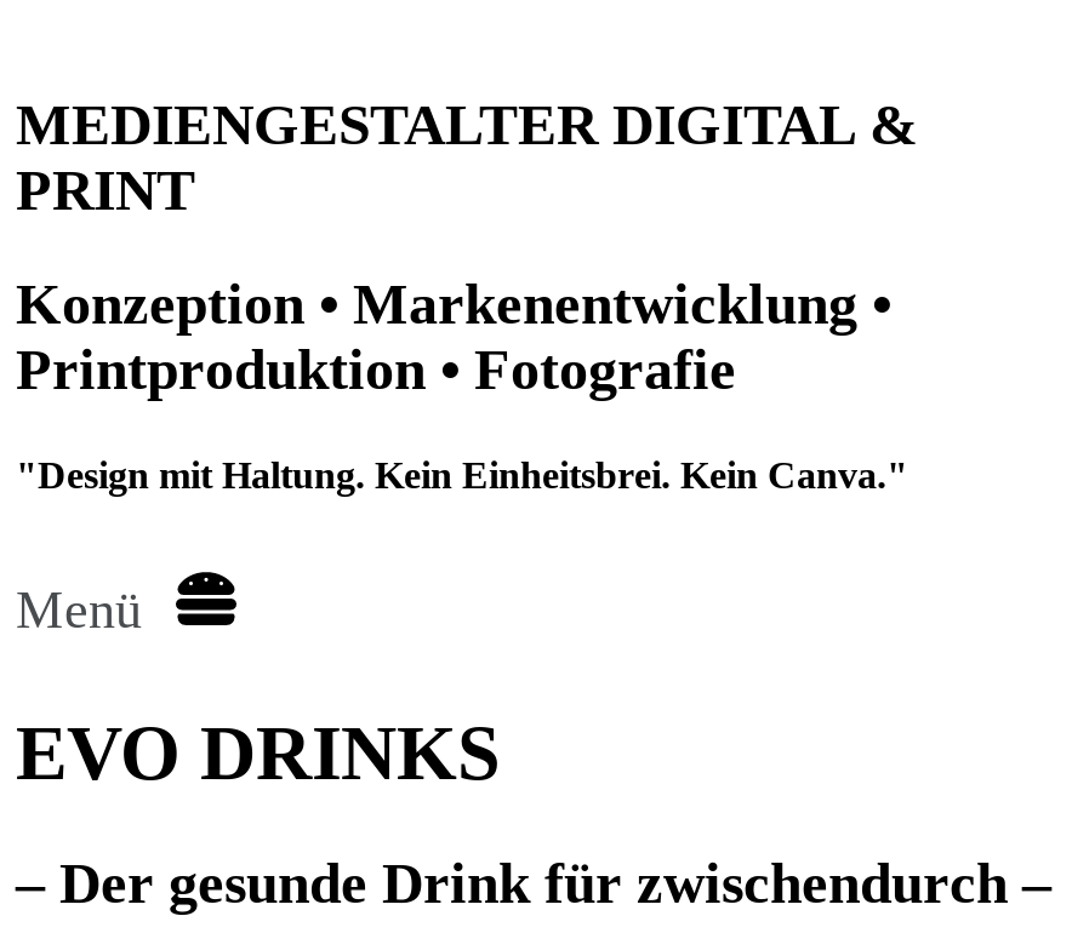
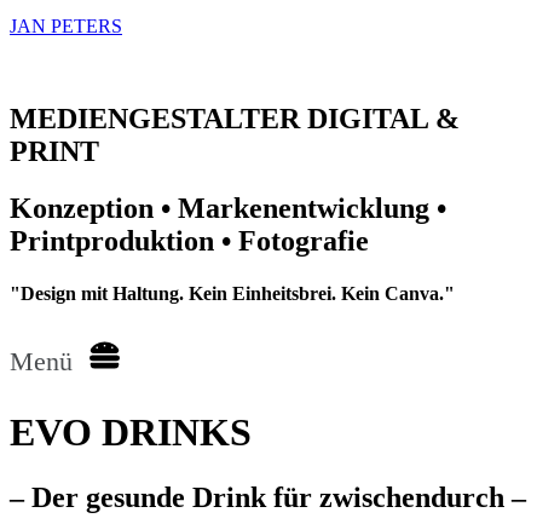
none -> [10,16,122,36] JAN PETERS

